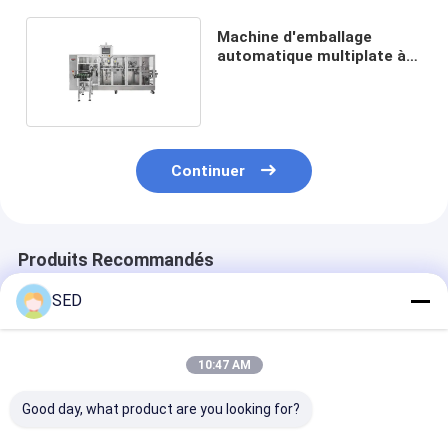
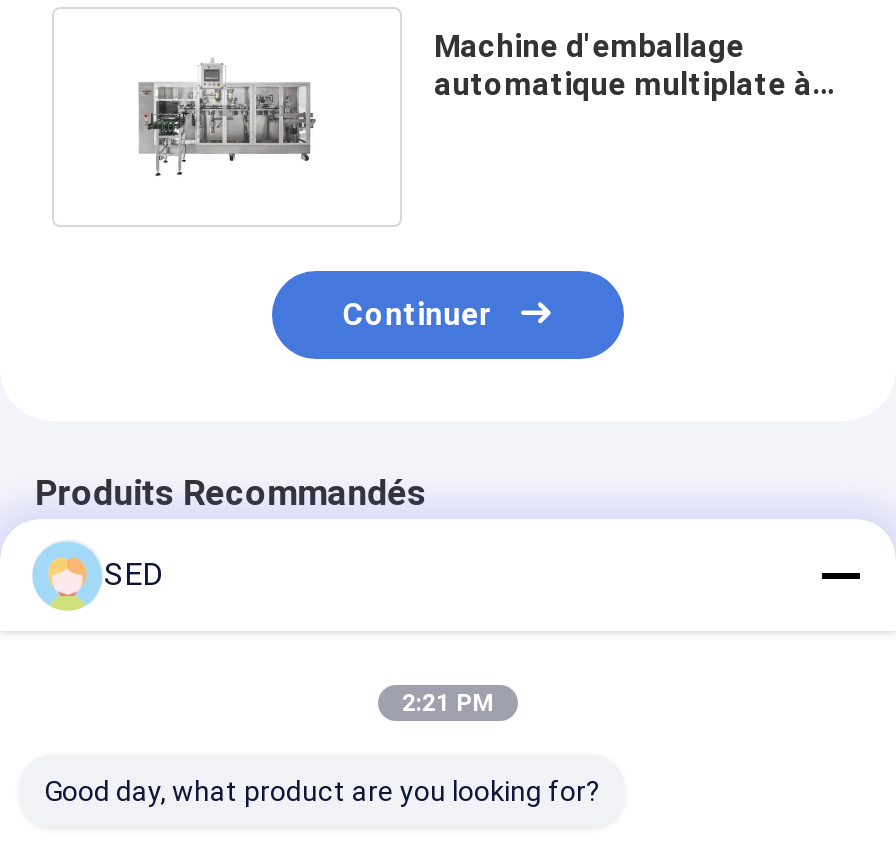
[197,358,250,372] 10:47 AM -> [402,689,494,717] 2:21 PM

